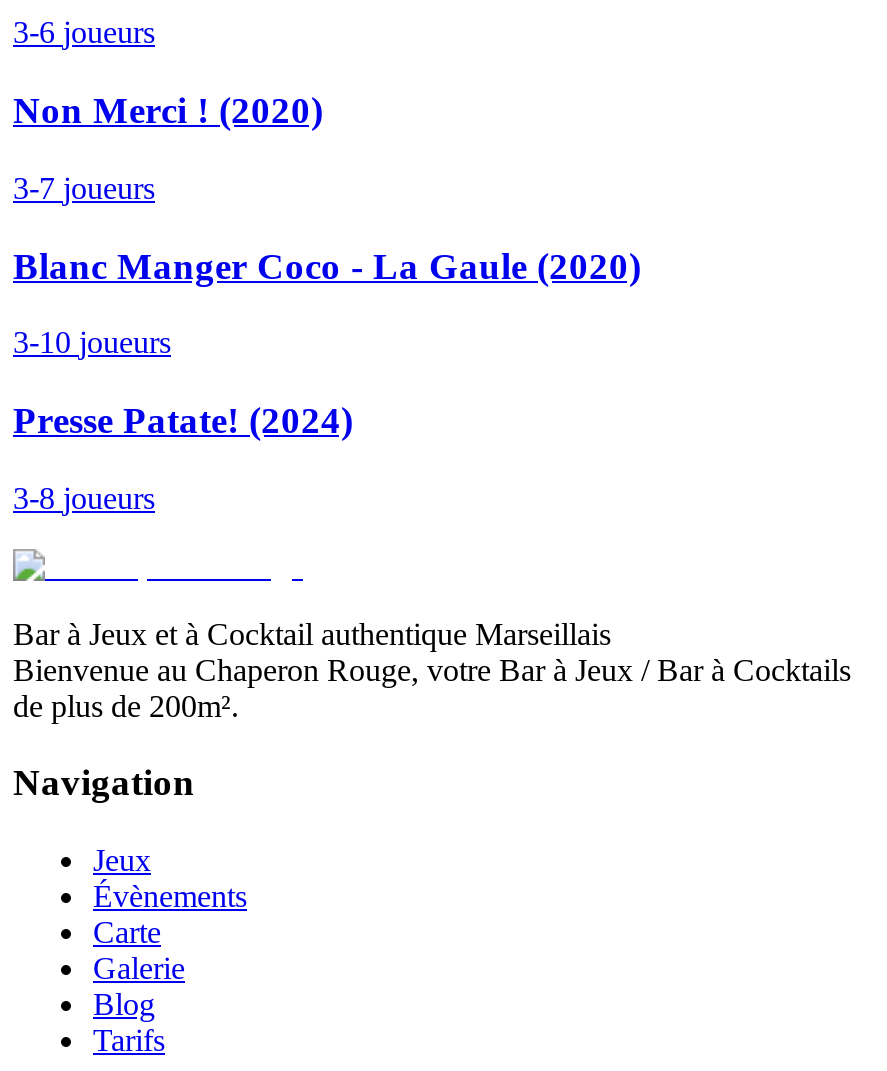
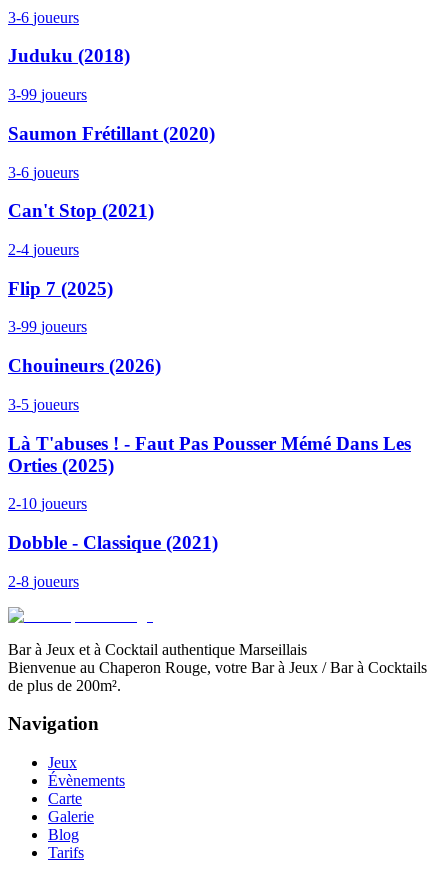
[13,90,641,515] Non Merci ! (2020) | 3-7 joueurs | Blanc Manger Coco - La Gaule (2020) | 3-10 joueurs | Presse Patate! (2024) | 3-8 joueurs -> [8,45,411,590] Juduku (2018) | 3-99 joueurs | Saumon Frétillant (2020) | 3-6 joueurs | Can't Stop (2021) | 2-4 joueurs | Flip 7 (2025) | 3-99 joueurs | Chouineurs (2026) | 3-5 joueurs | Là T'abuses ! - Faut Pas Pousser Mémé Dans Les | Orties (2025) | 2-10 joueurs | Dobble - Classique (2021) | 2-8 joueurs

